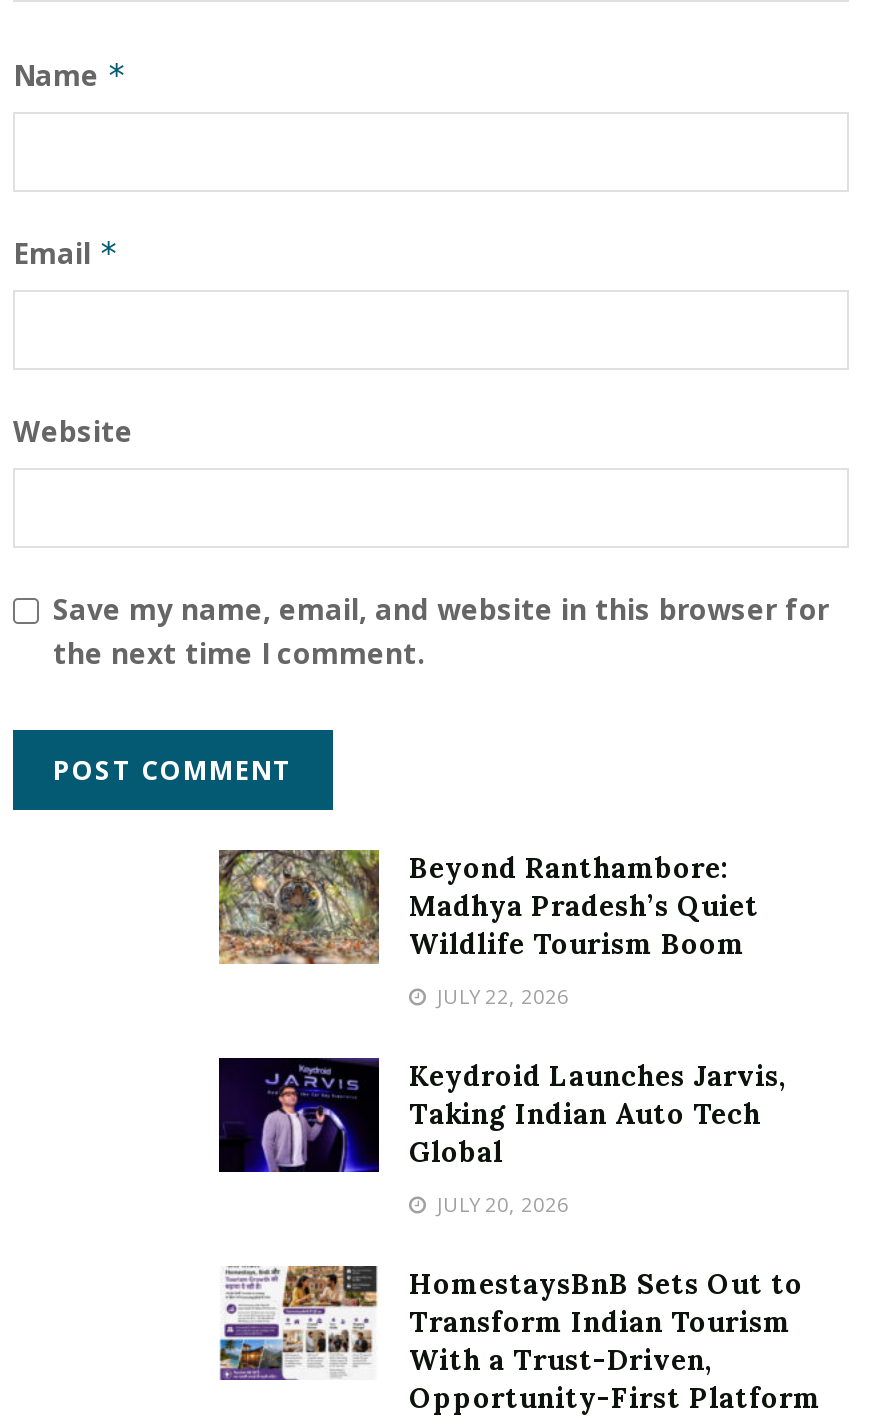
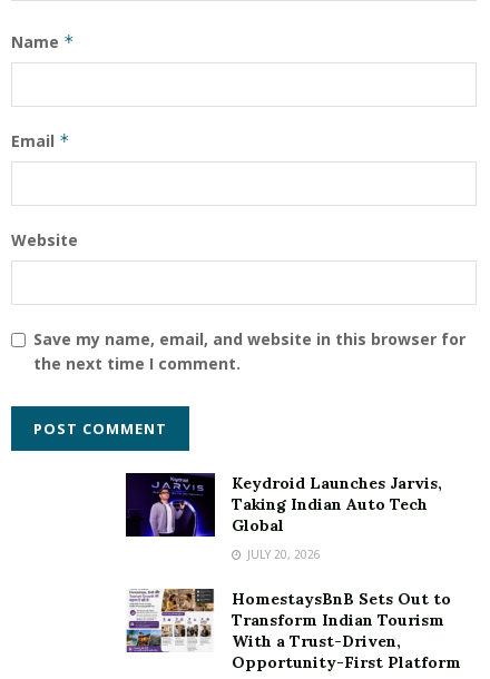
[217,848,759,1010] [image] | Beyond Ranthambore: | Madhya Pradesh’s Quiet | Wildlife Tourism Boom | JULY 22, 2026 -> none

